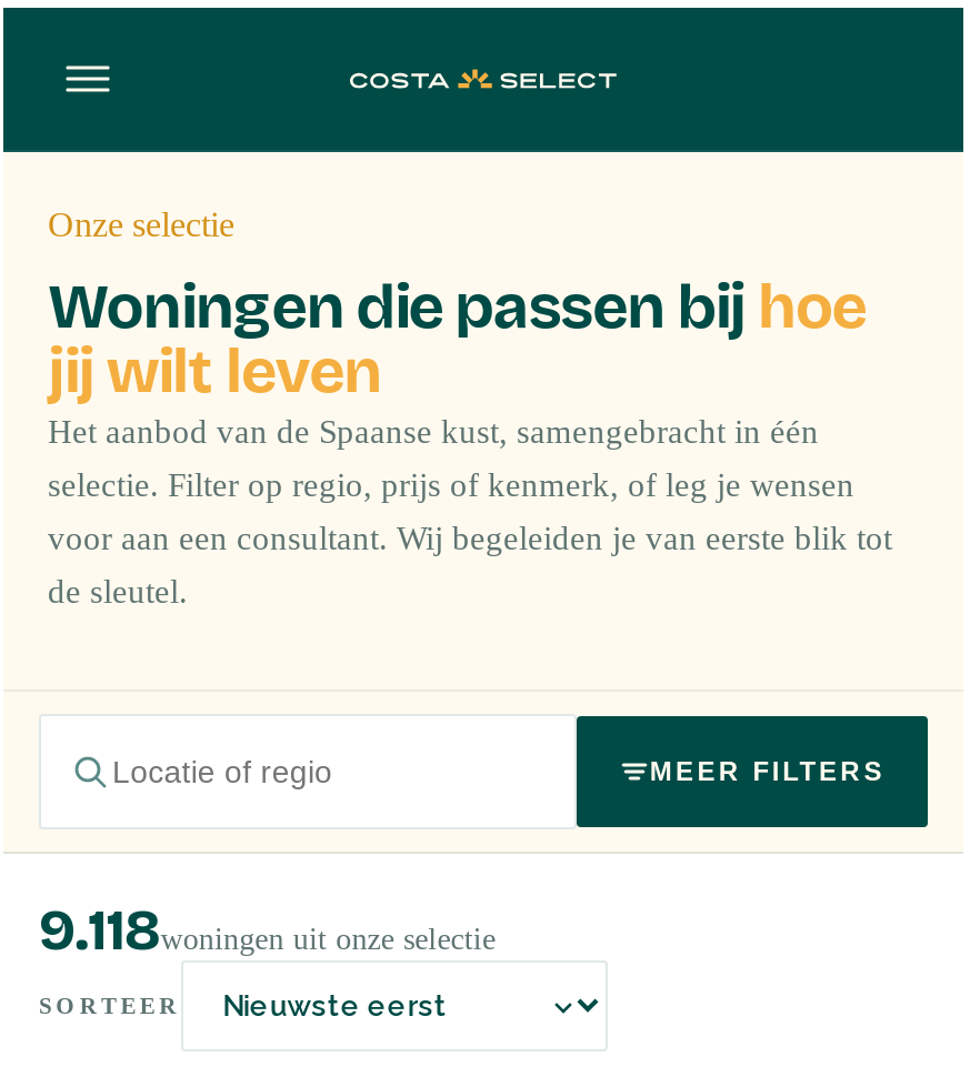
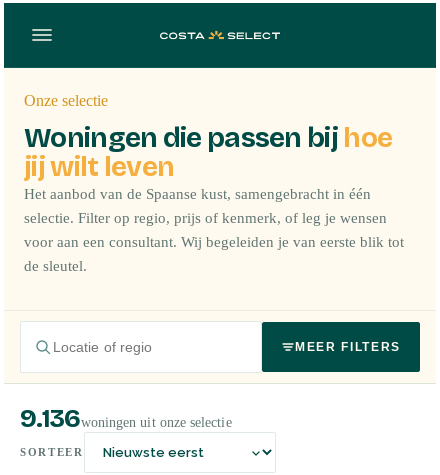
[39,896,496,965] 9.118woningen uit onze selectie -> [20,403,232,434] 9.136woningen uit onze selectie

